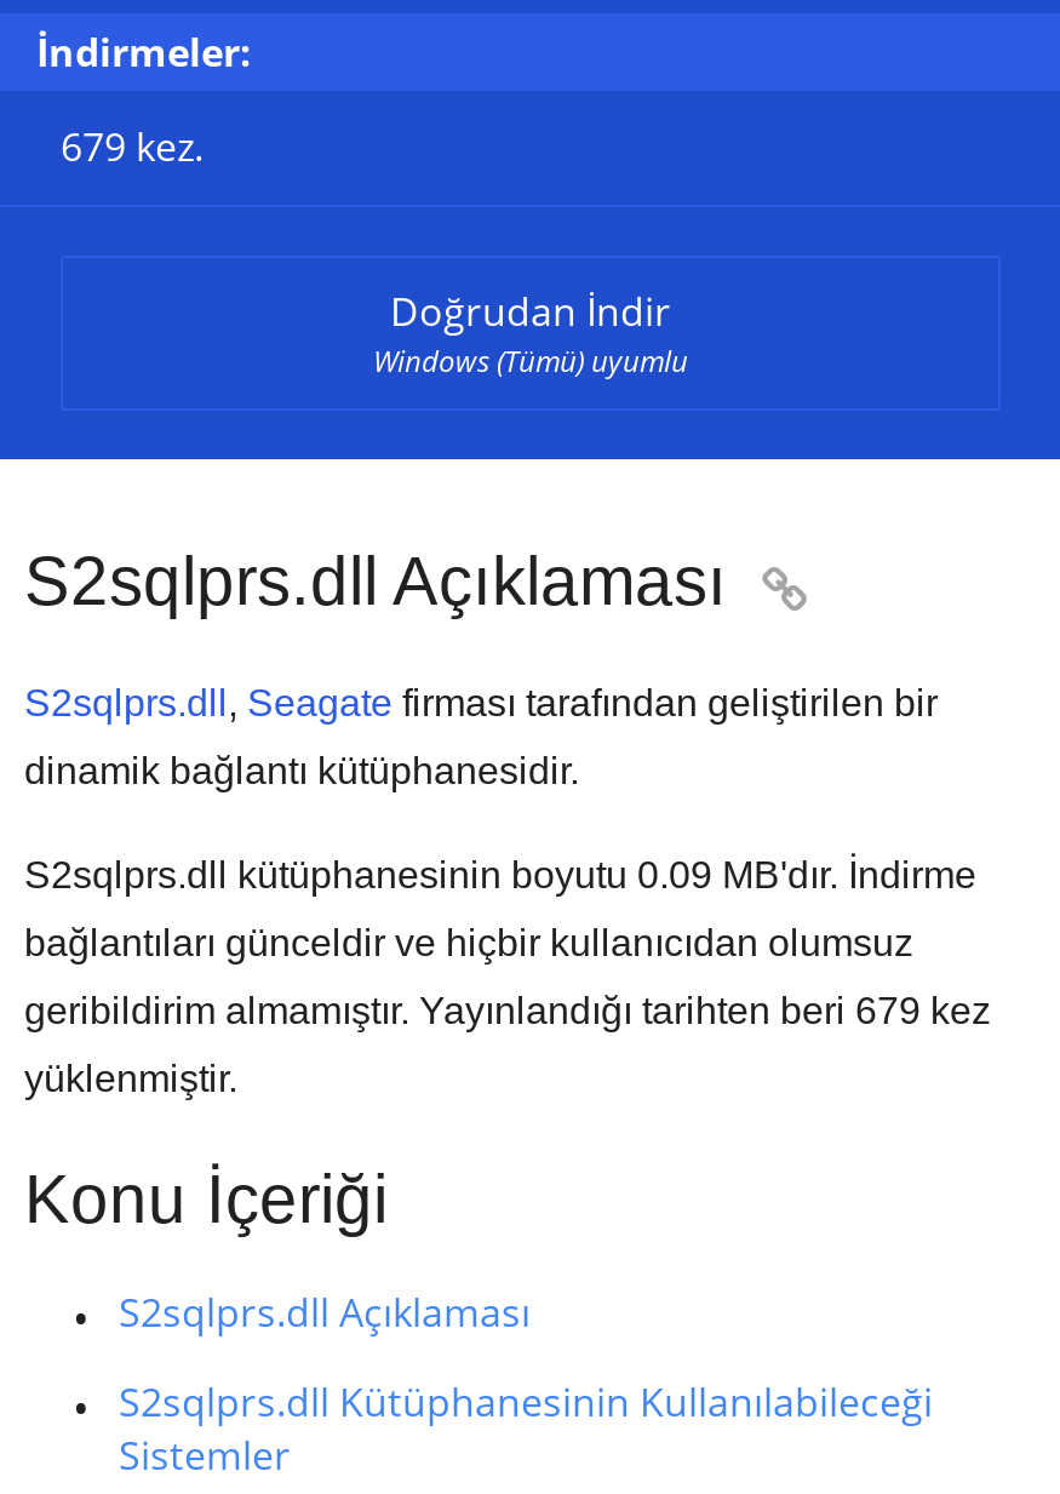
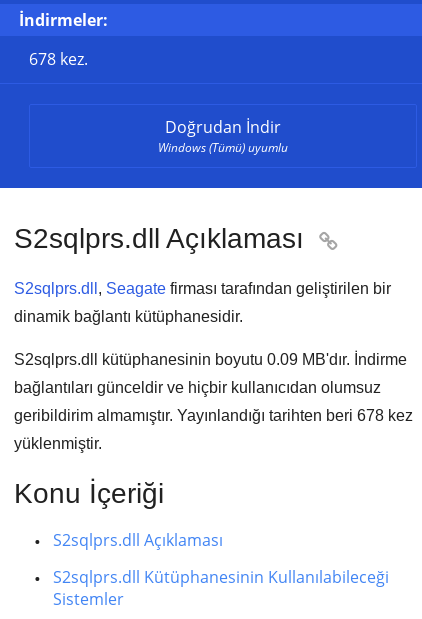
[61,120,204,173] 679 kez. -> [29,48,88,70] 678 kez.
[24,990,991,1031] geribildirim almamıştır. Yayınlandığı tarihten beri 679 kez -> [14,407,413,424] geribildirim almamıştır. Yayınlandığı tarihten beri 678 kez

